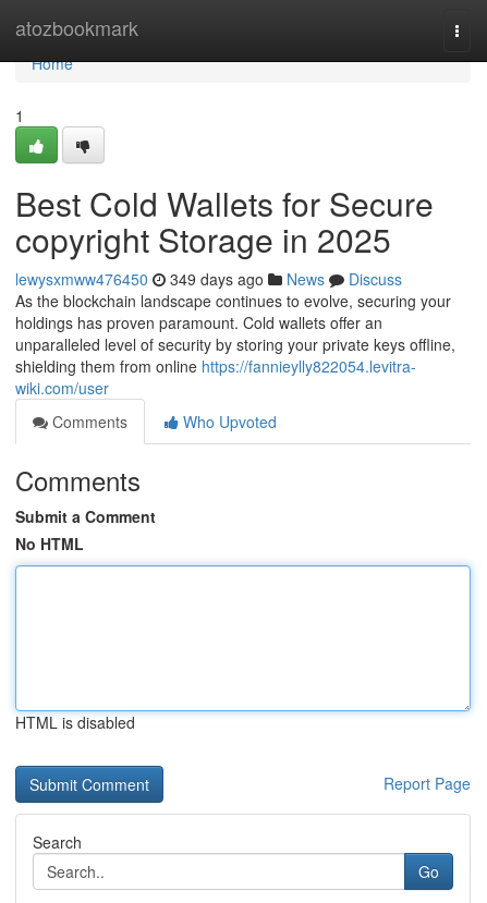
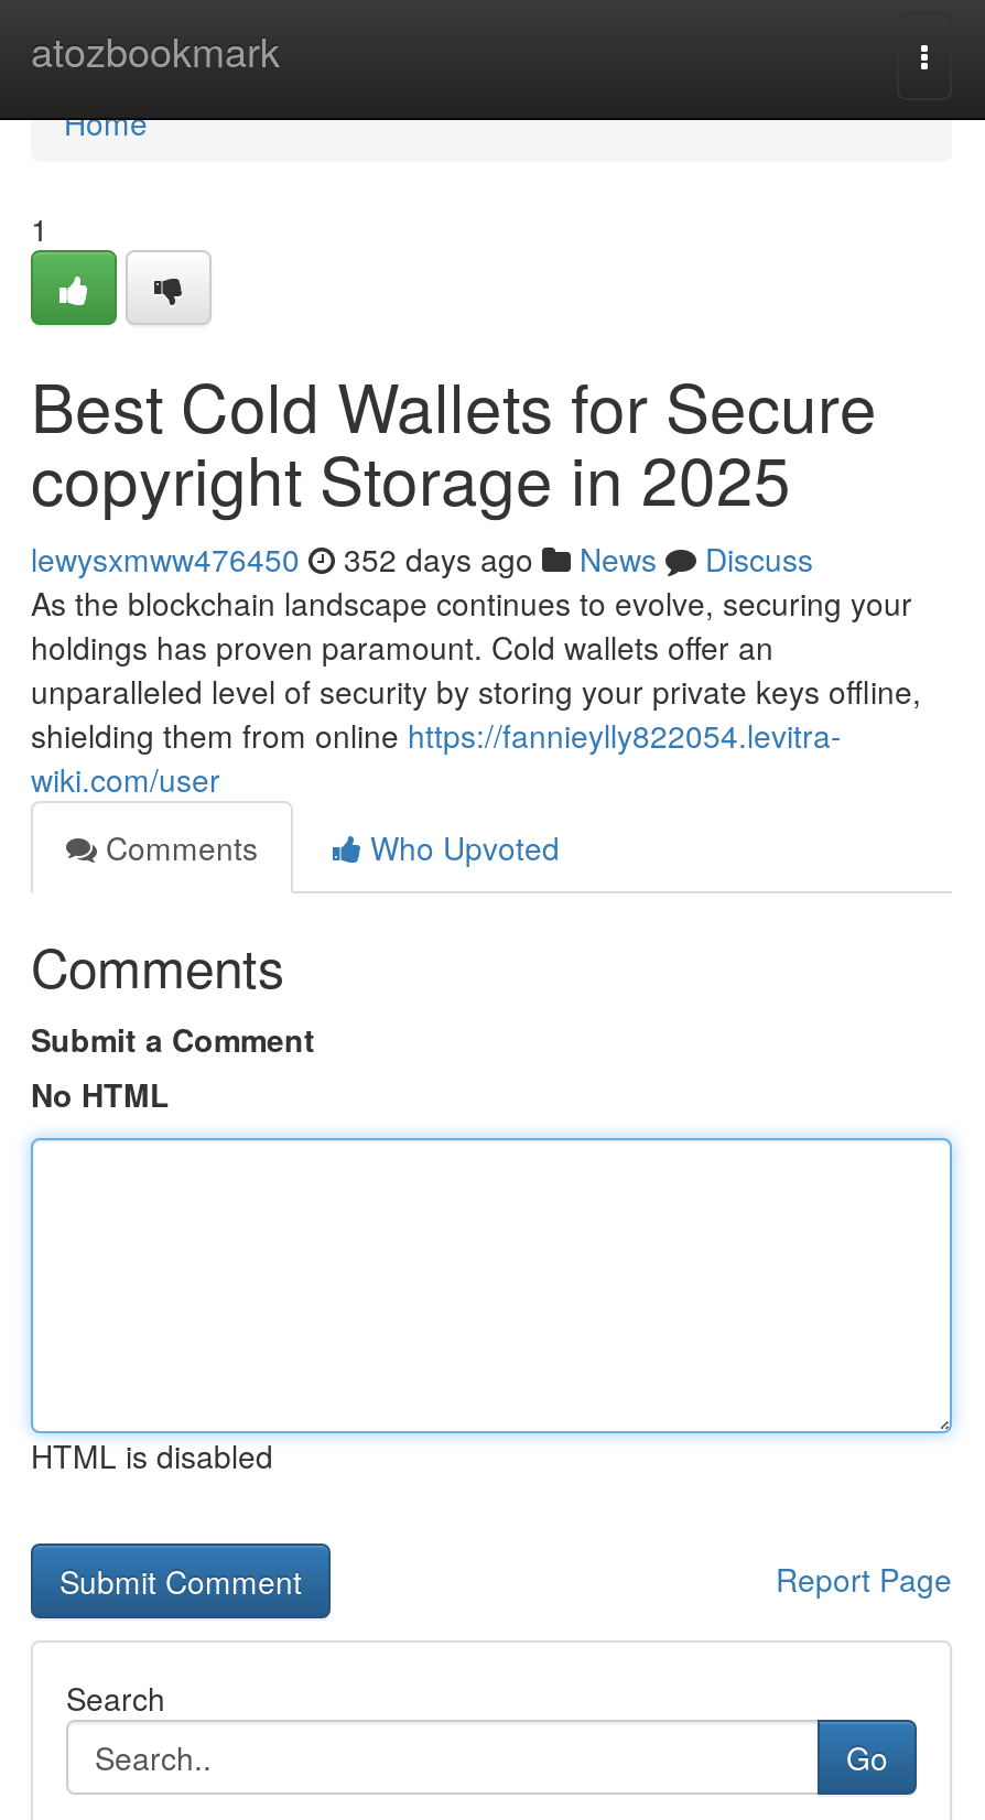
[15,268,402,290] lewysxmww476450 349 days ago News Discuss -> [31,537,813,581] lewysxmww476450 352 days ago News Discuss

